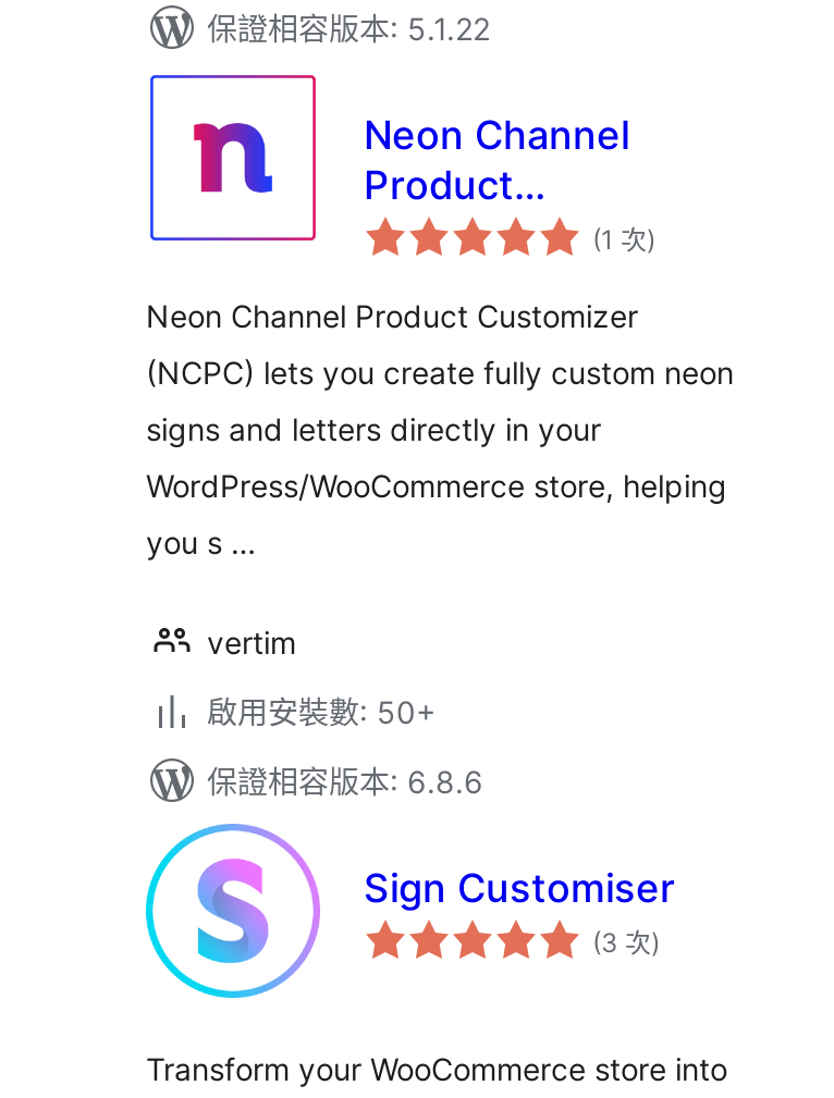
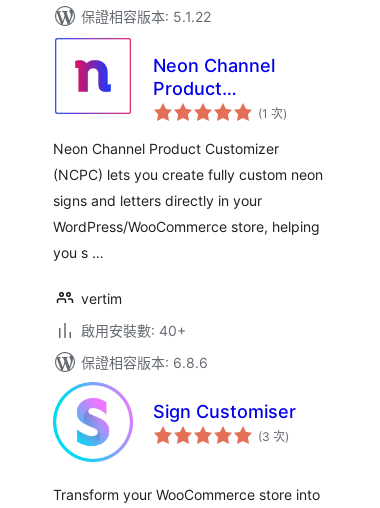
[207,693,436,730] 啟用安裝數: 50+ -> [81,322,186,339] 啟用安裝數: 40+

